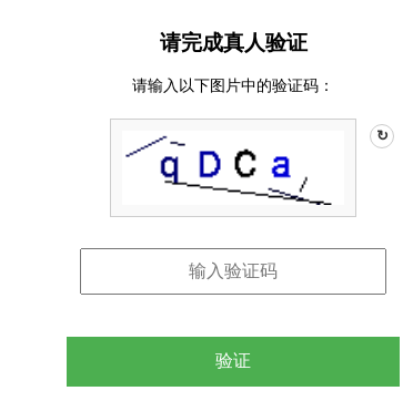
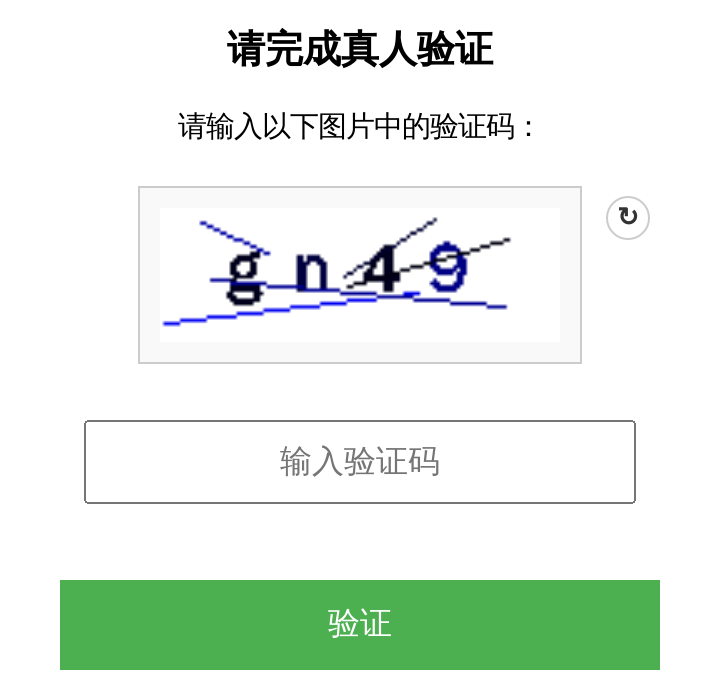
[124,135,332,206] [image] -> [162,216,536,342] [image]

